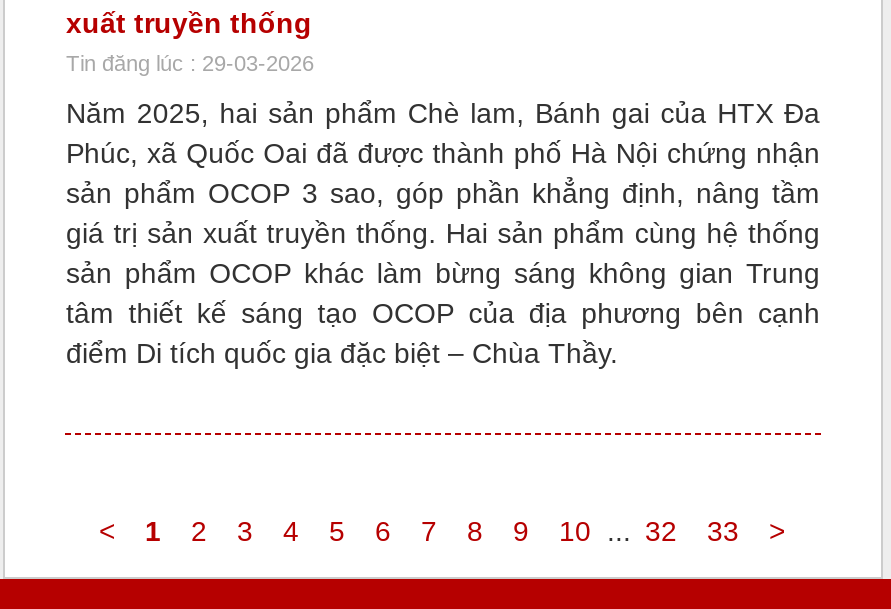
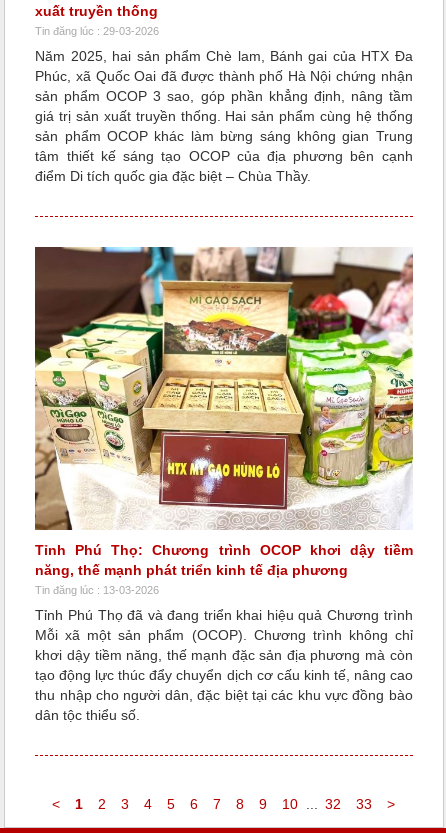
none -> [34,246,414,723] [image] | Tỉnh Phú Thọ: Chương trình OCOP khơi dậy tiềm | năng, thế mạnh phát triển kinh tế địa phương | Tin đăng lúc : 13-03-2026 | Tỉnh Phú Thọ đã và đang triển khai hiệu quả Chương trình | Mỗi xã một sản phẩm (OCOP). Chương trình không chỉ | khơi dậy tiềm năng, thế mạnh đặc sản địa phương mà còn | tạo động lực thúc đẩy chuyển dịch cơ cấu kinh tế, nâng cao | thu nhập cho người dân, đặc biệt tại các khu vực đồng bào | dân tộc thiểu số.

